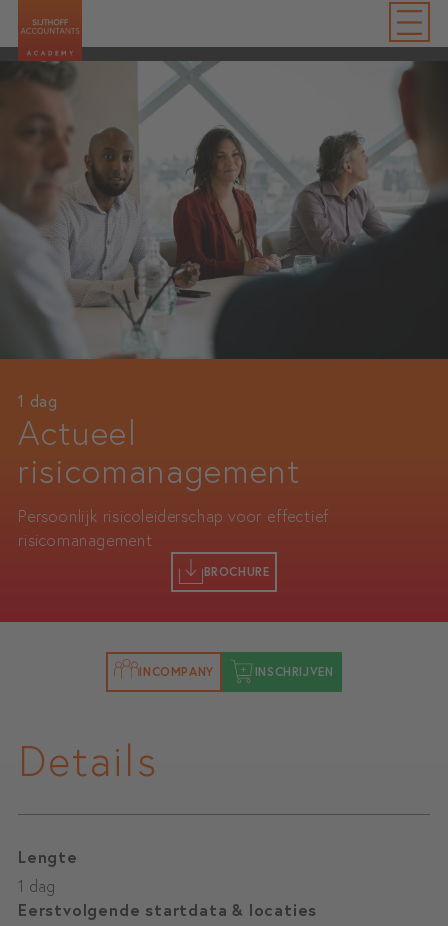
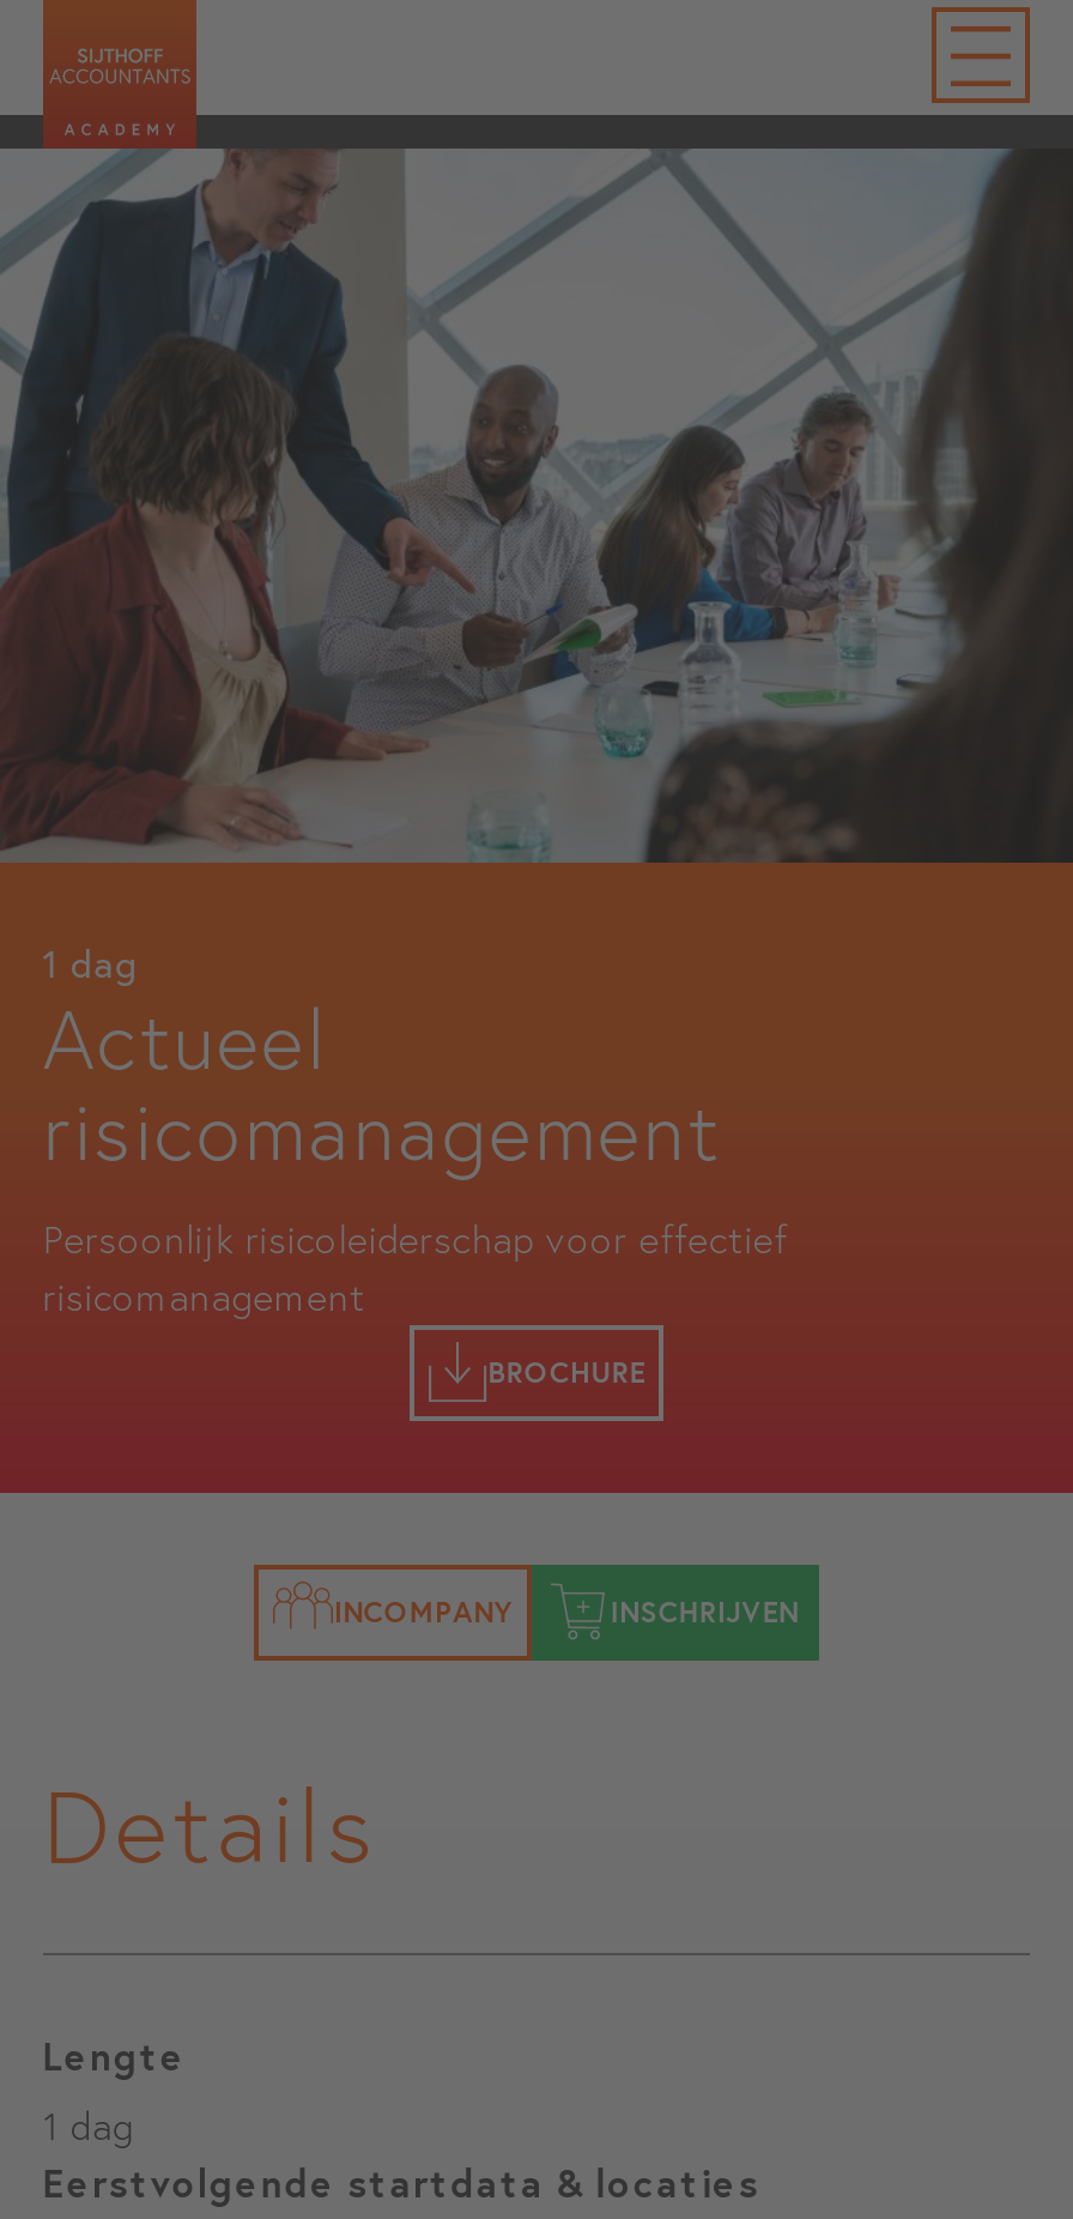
[3,60,445,360] [image] -> [7,146,1066,865] [image]

